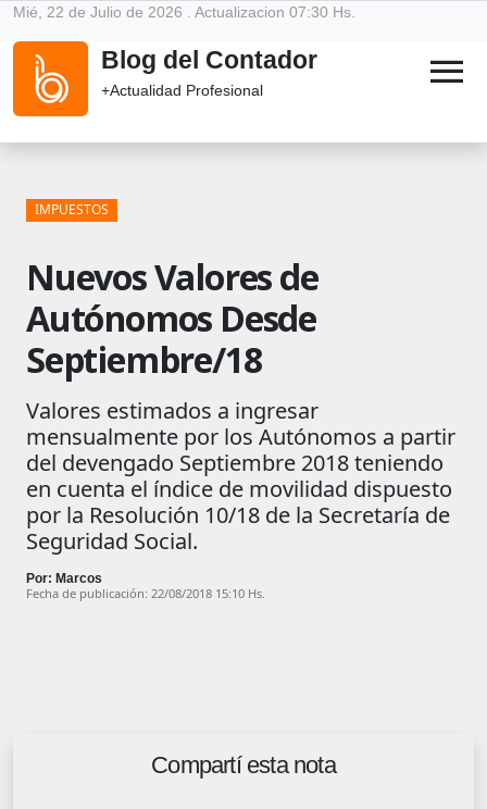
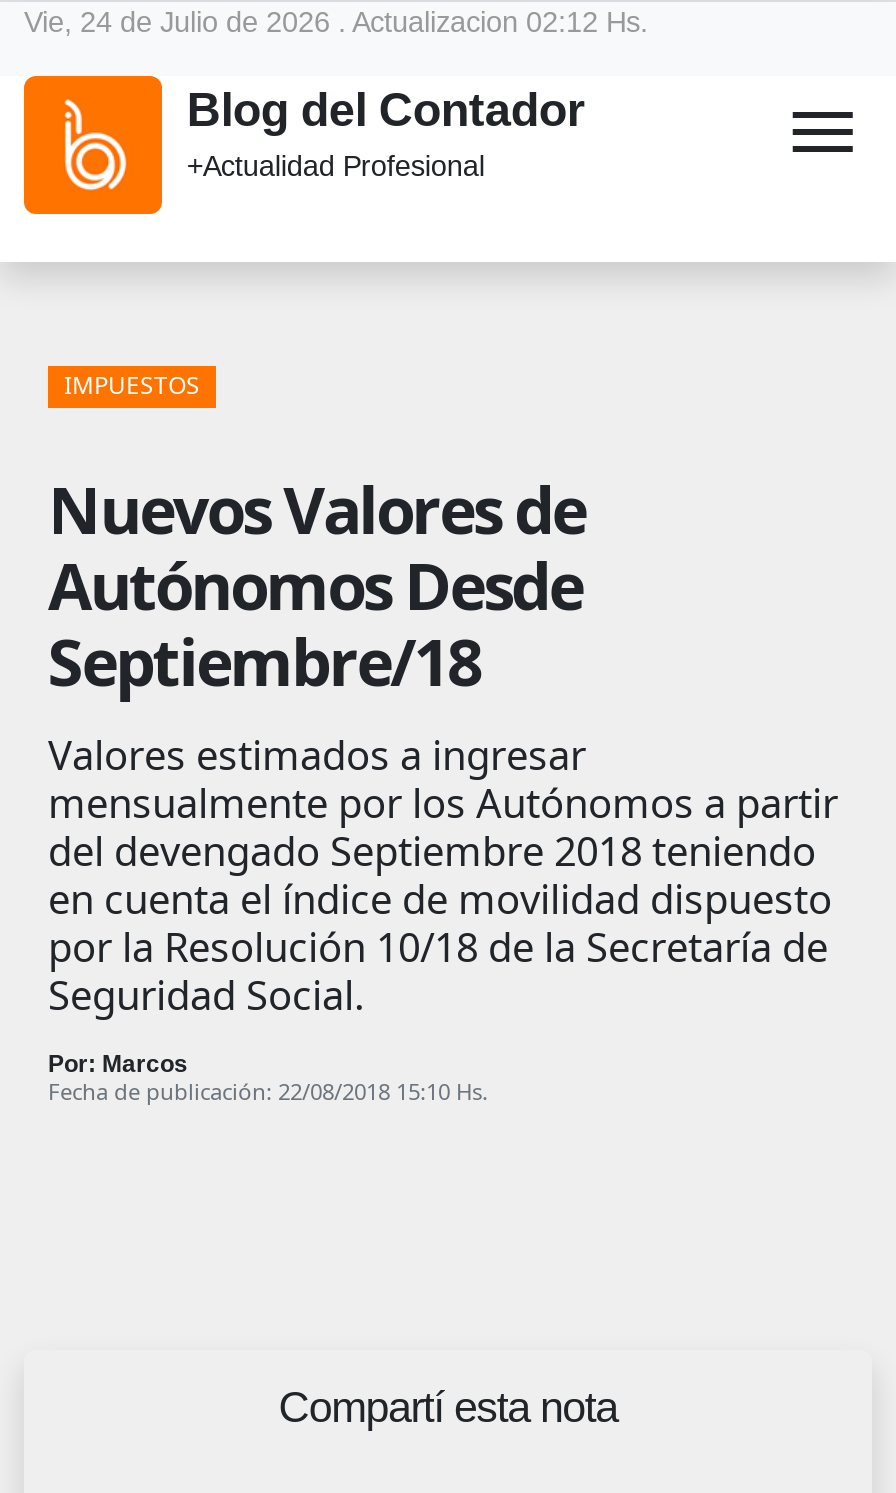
[13,3,355,21] Mié, 22 de Julio de 2026 . Actualizacion 07:30 Hs. -> [24,6,648,38] Vie, 24 de Julio de 2026 . Actualizacion 02:12 Hs.

